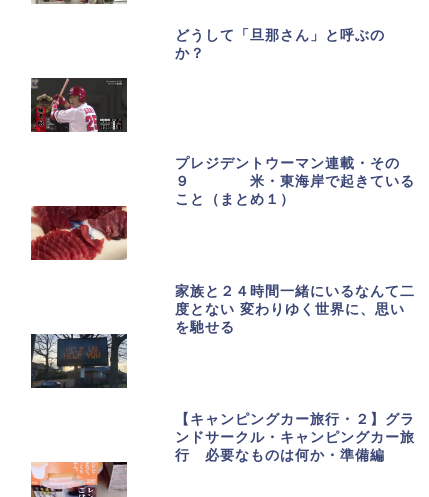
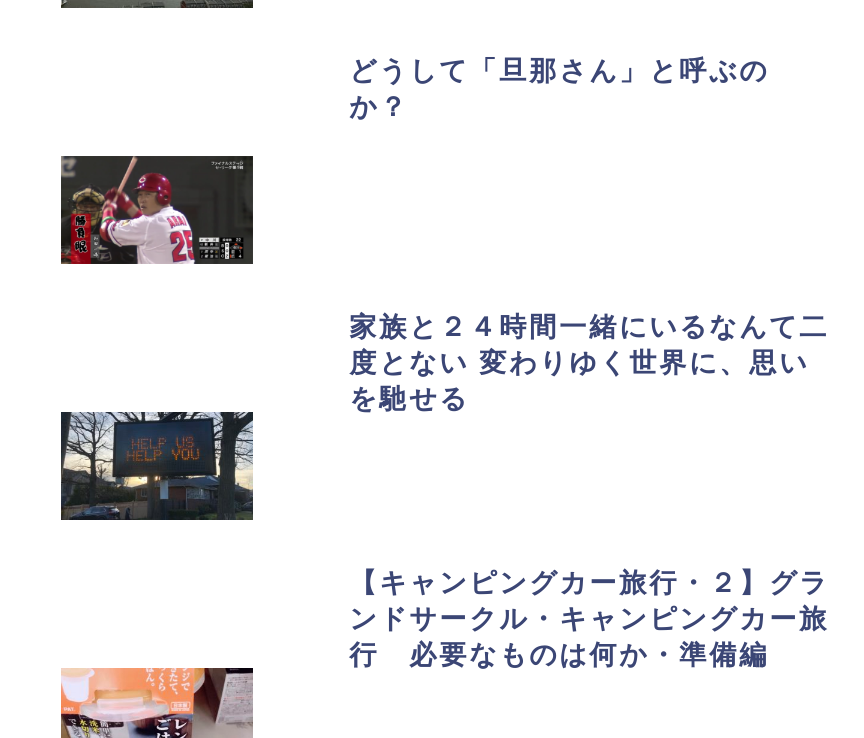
[175,156,415,207] プレジデントウーマン連載・その | ９ 米・東海岸で起きている | こと（まとめ１） -> none
[30,205,128,261] [image] -> none

